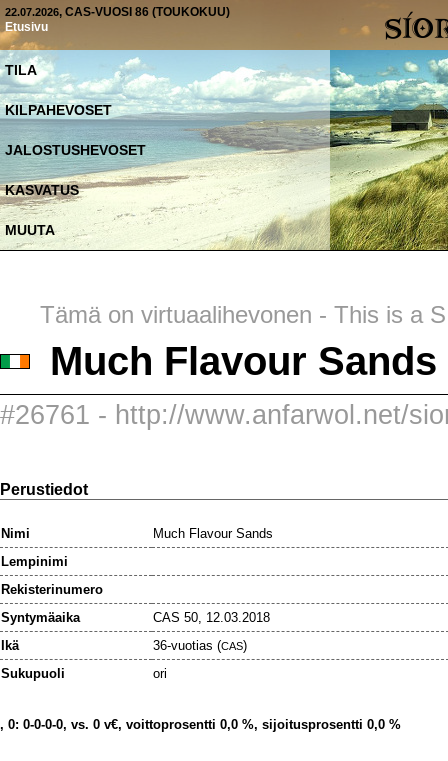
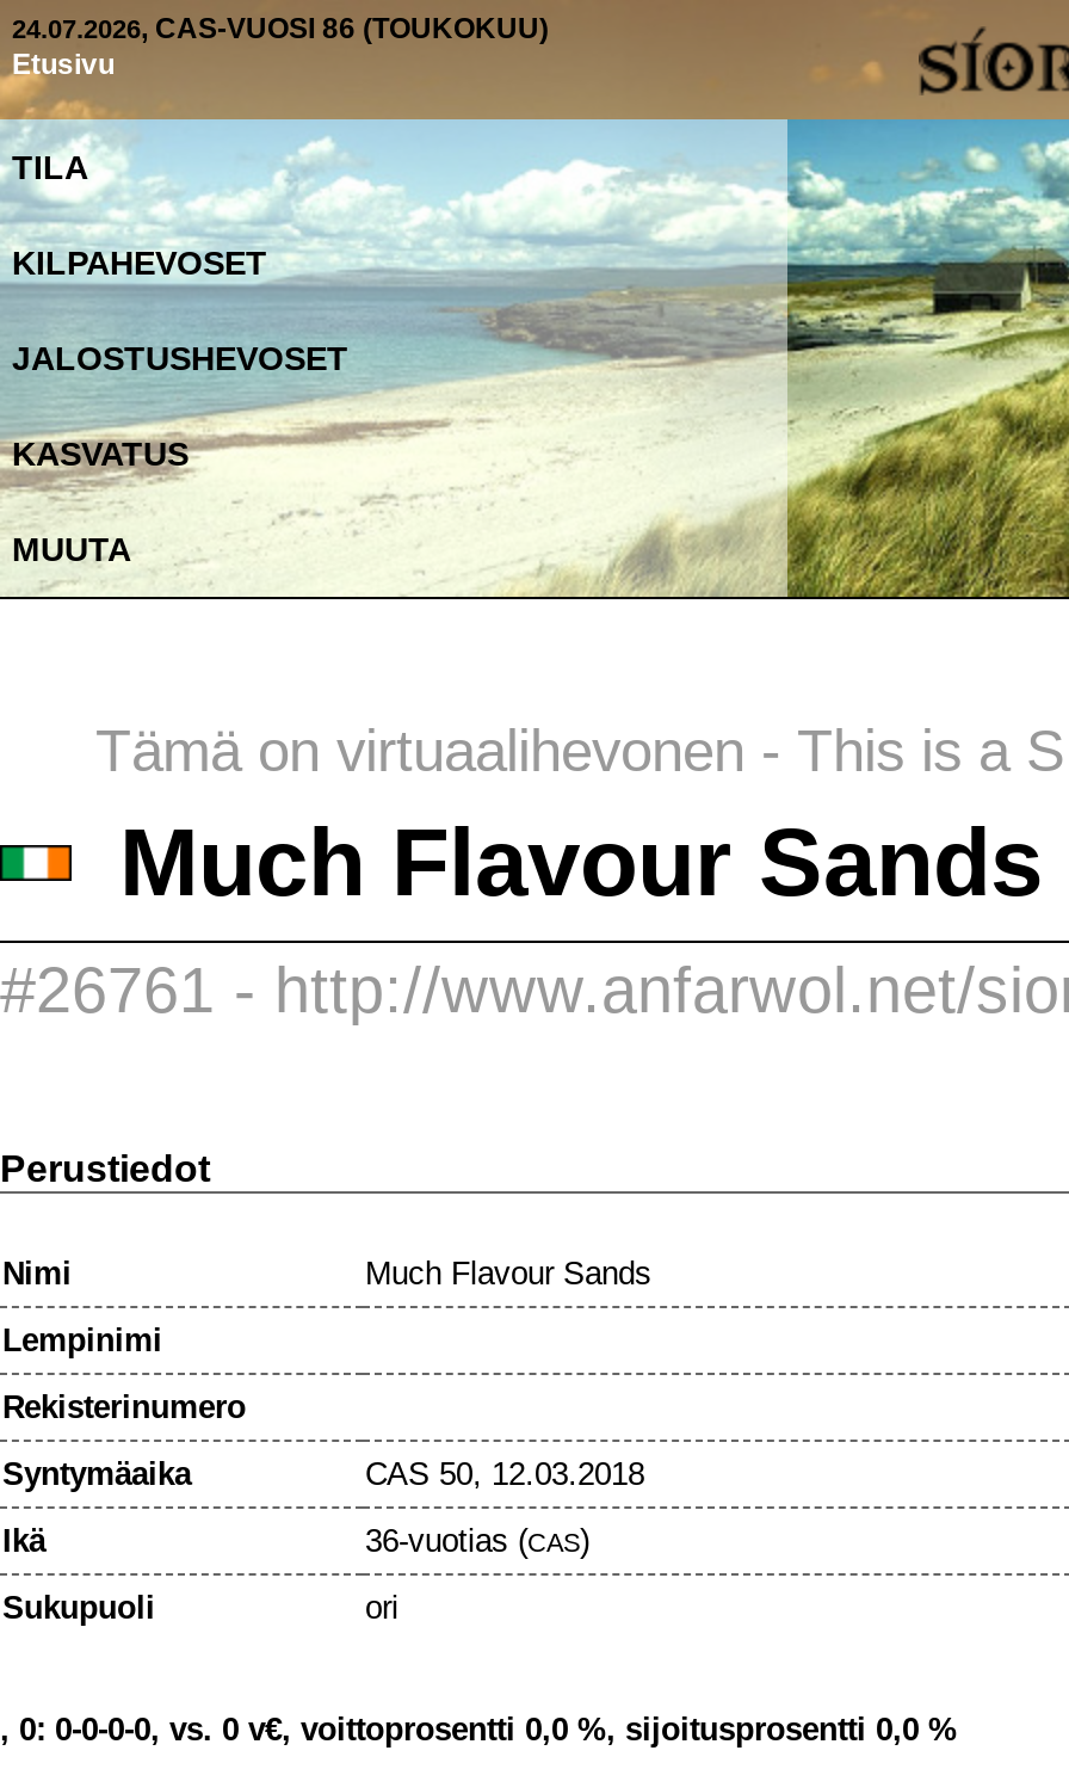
[5,5,230,19] 22.07.2026, CAS-VUOSI 86 (TOUKOKUU) -> [12,12,549,45] 24.07.2026, CAS-VUOSI 86 (TOUKOKUU)

